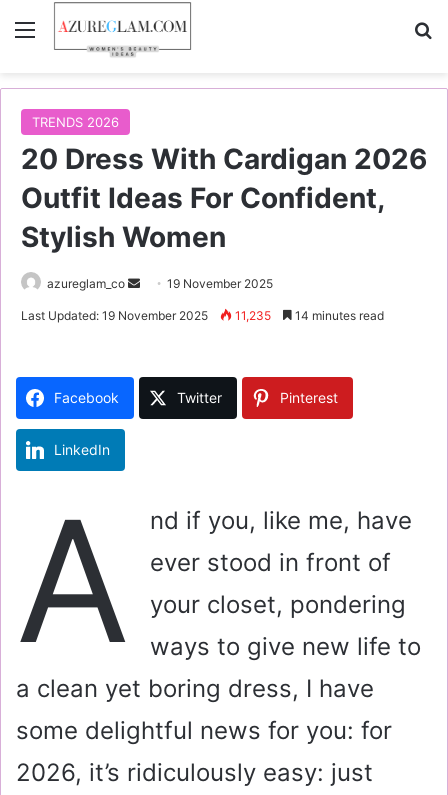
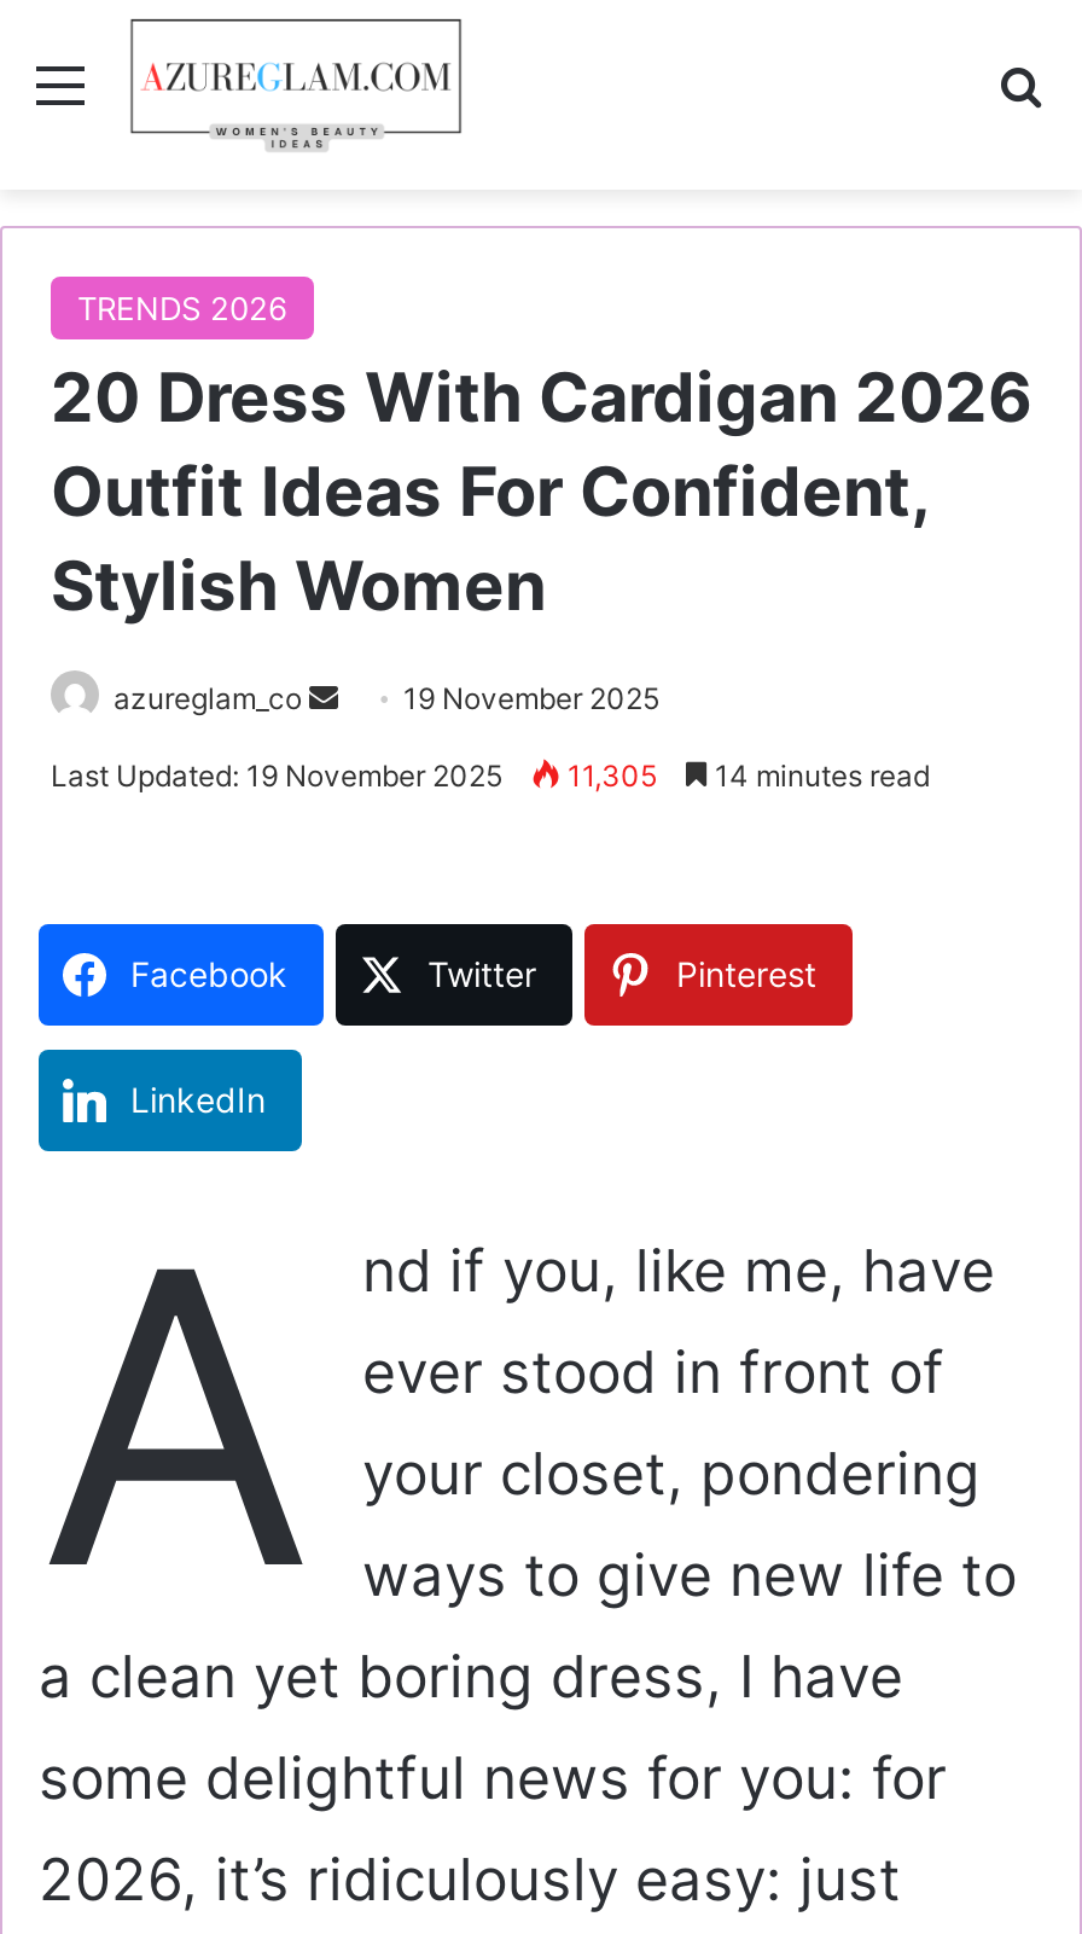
[21,308,384,323] Last Updated: 19 November 2025 11,235 14 minutes read -> [51,757,930,794] Last Updated: 19 November 2025 11,305 14 minutes read

